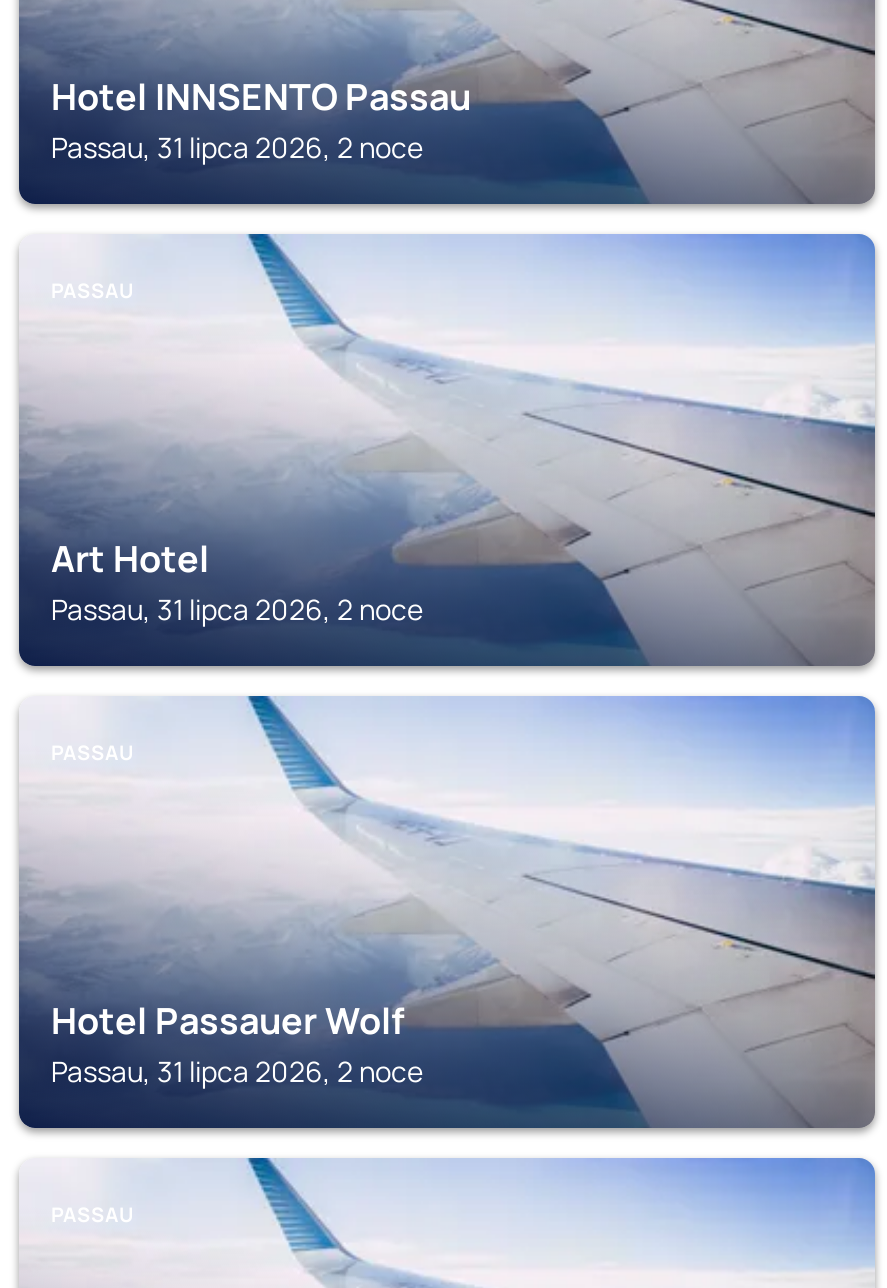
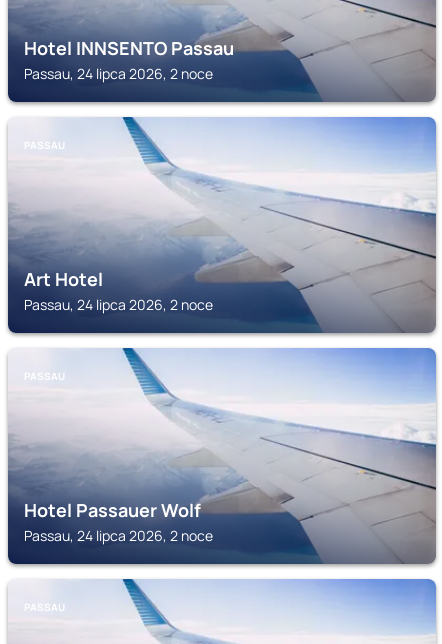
[51,128,423,166] Passau, 31 lipca 2026, 2 noce -> [24,64,213,83] Passau, 24 lipca 2026, 2 noce
[51,590,423,628] Passau, 31 lipca 2026, 2 noce -> [24,295,213,314] Passau, 24 lipca 2026, 2 noce
[51,1052,423,1090] Passau, 31 lipca 2026, 2 noce -> [24,526,213,545] Passau, 24 lipca 2026, 2 noce

